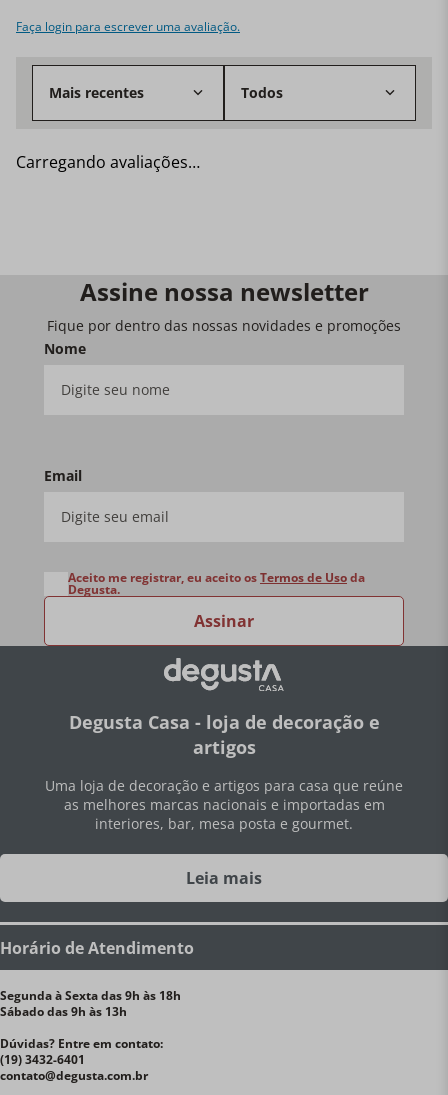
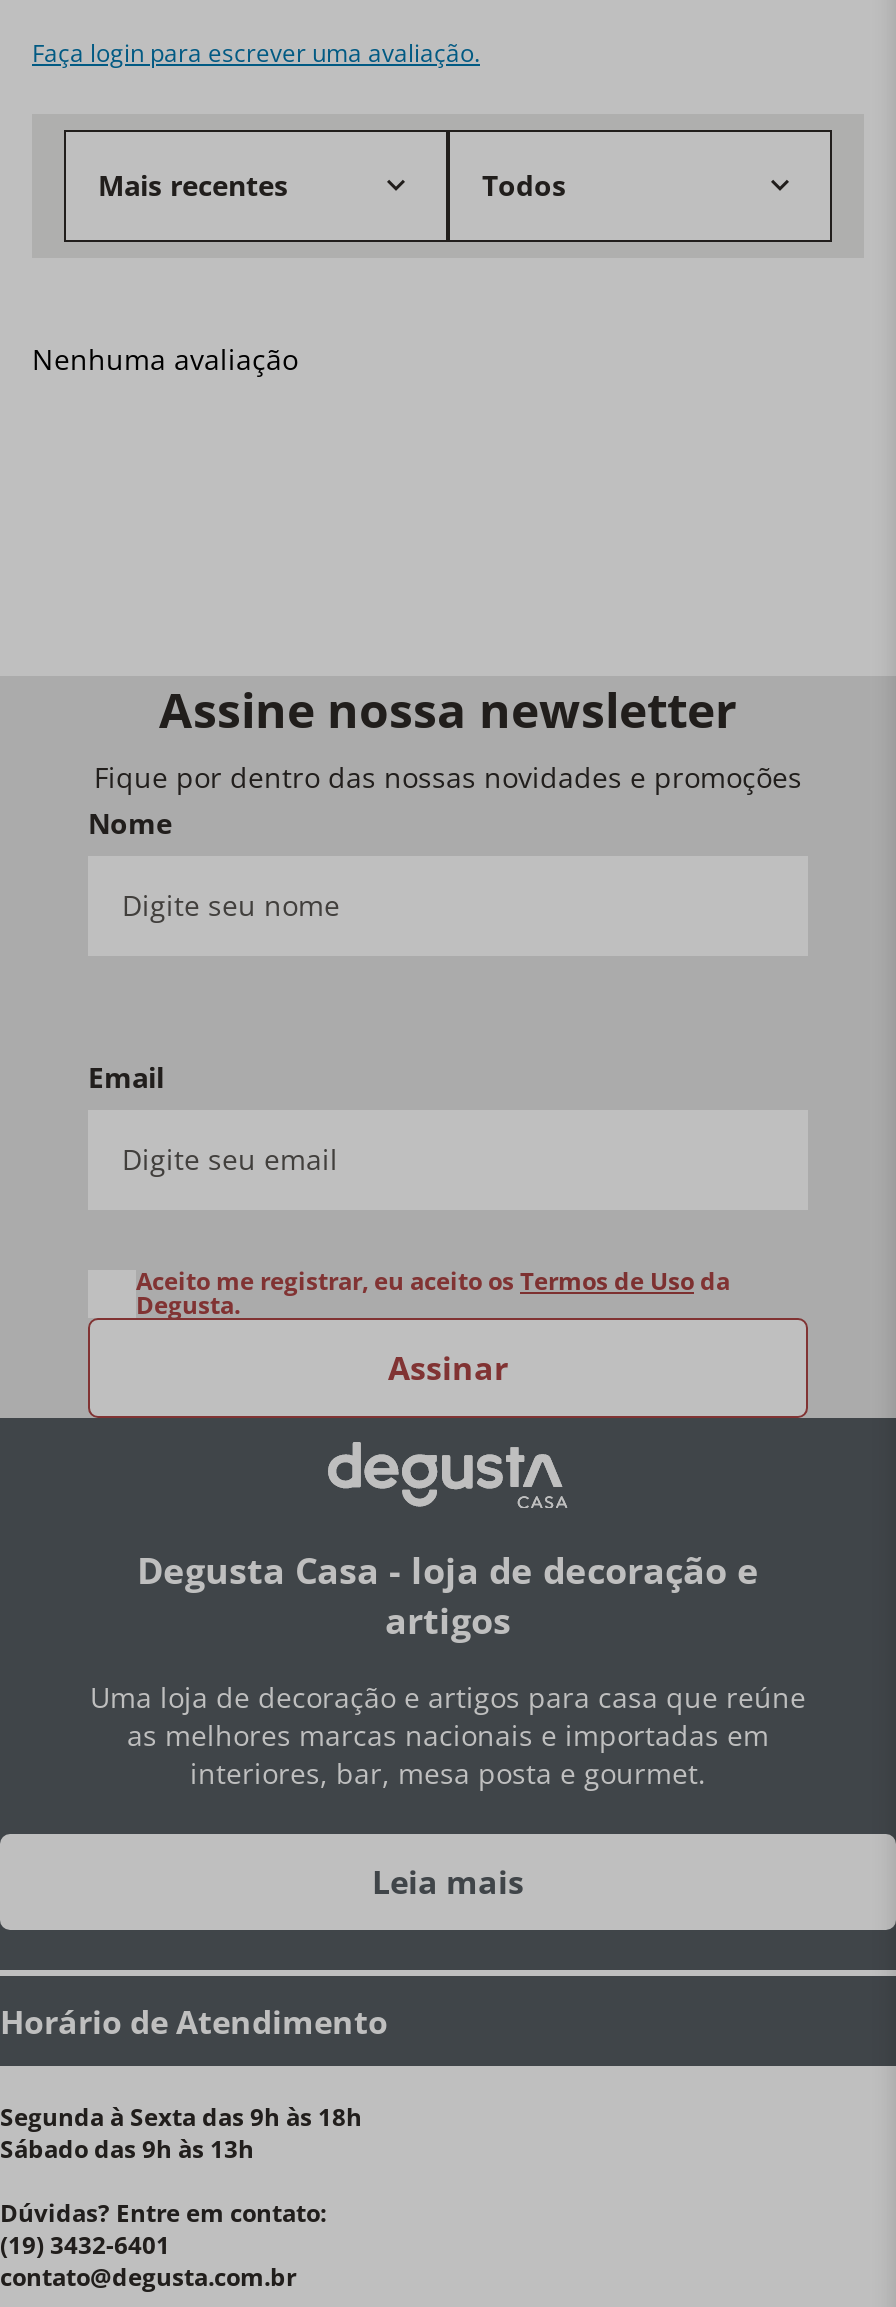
[16,151,200,173] Carregando avaliações… -> [32,340,298,378] Nenhuma avaliação

